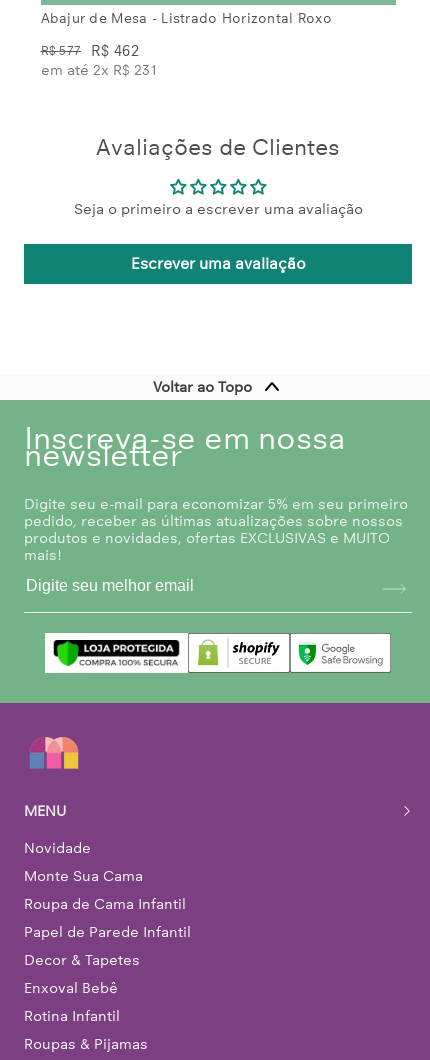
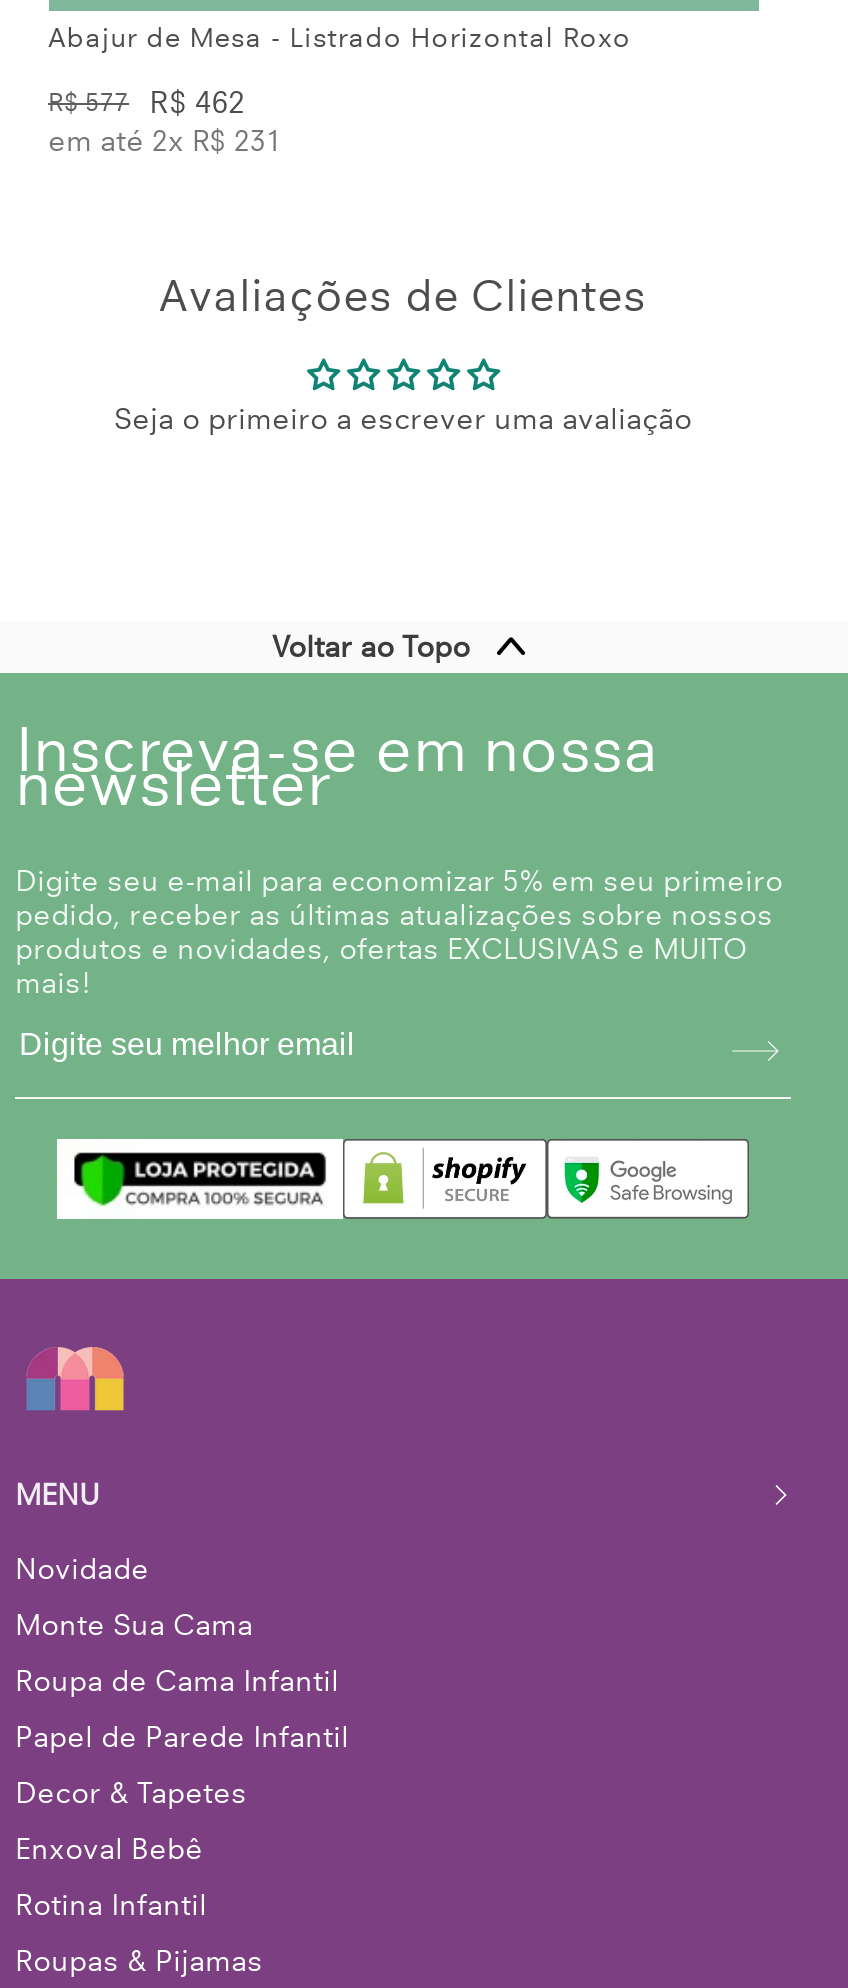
[130,254,305,273] Escrever uma avaliação -> none

